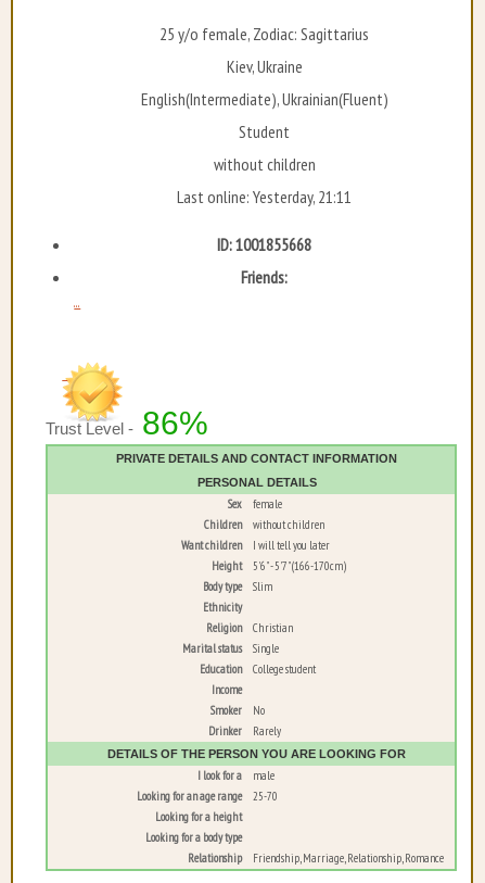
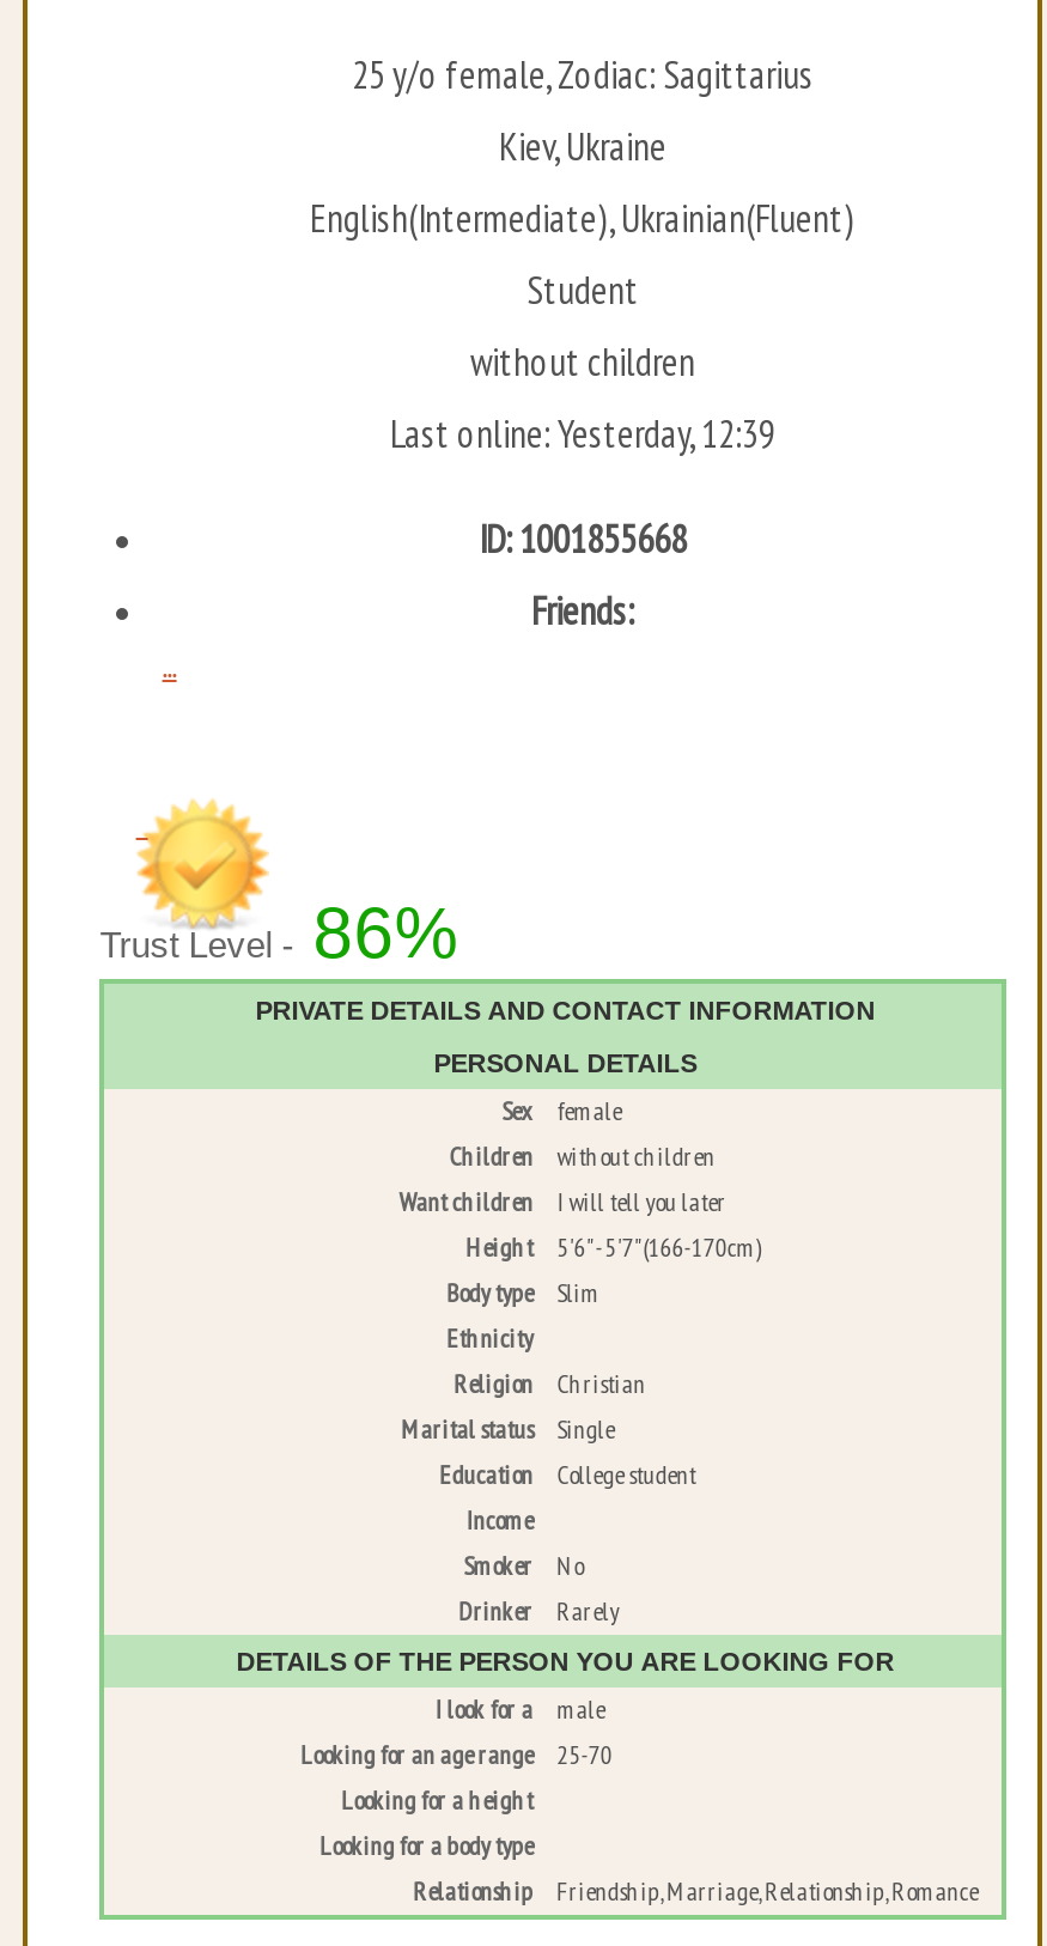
[177,186,352,207] Last online: Yesterday, 21:11 -> [390,409,775,457] Last online: Yesterday, 12:39

